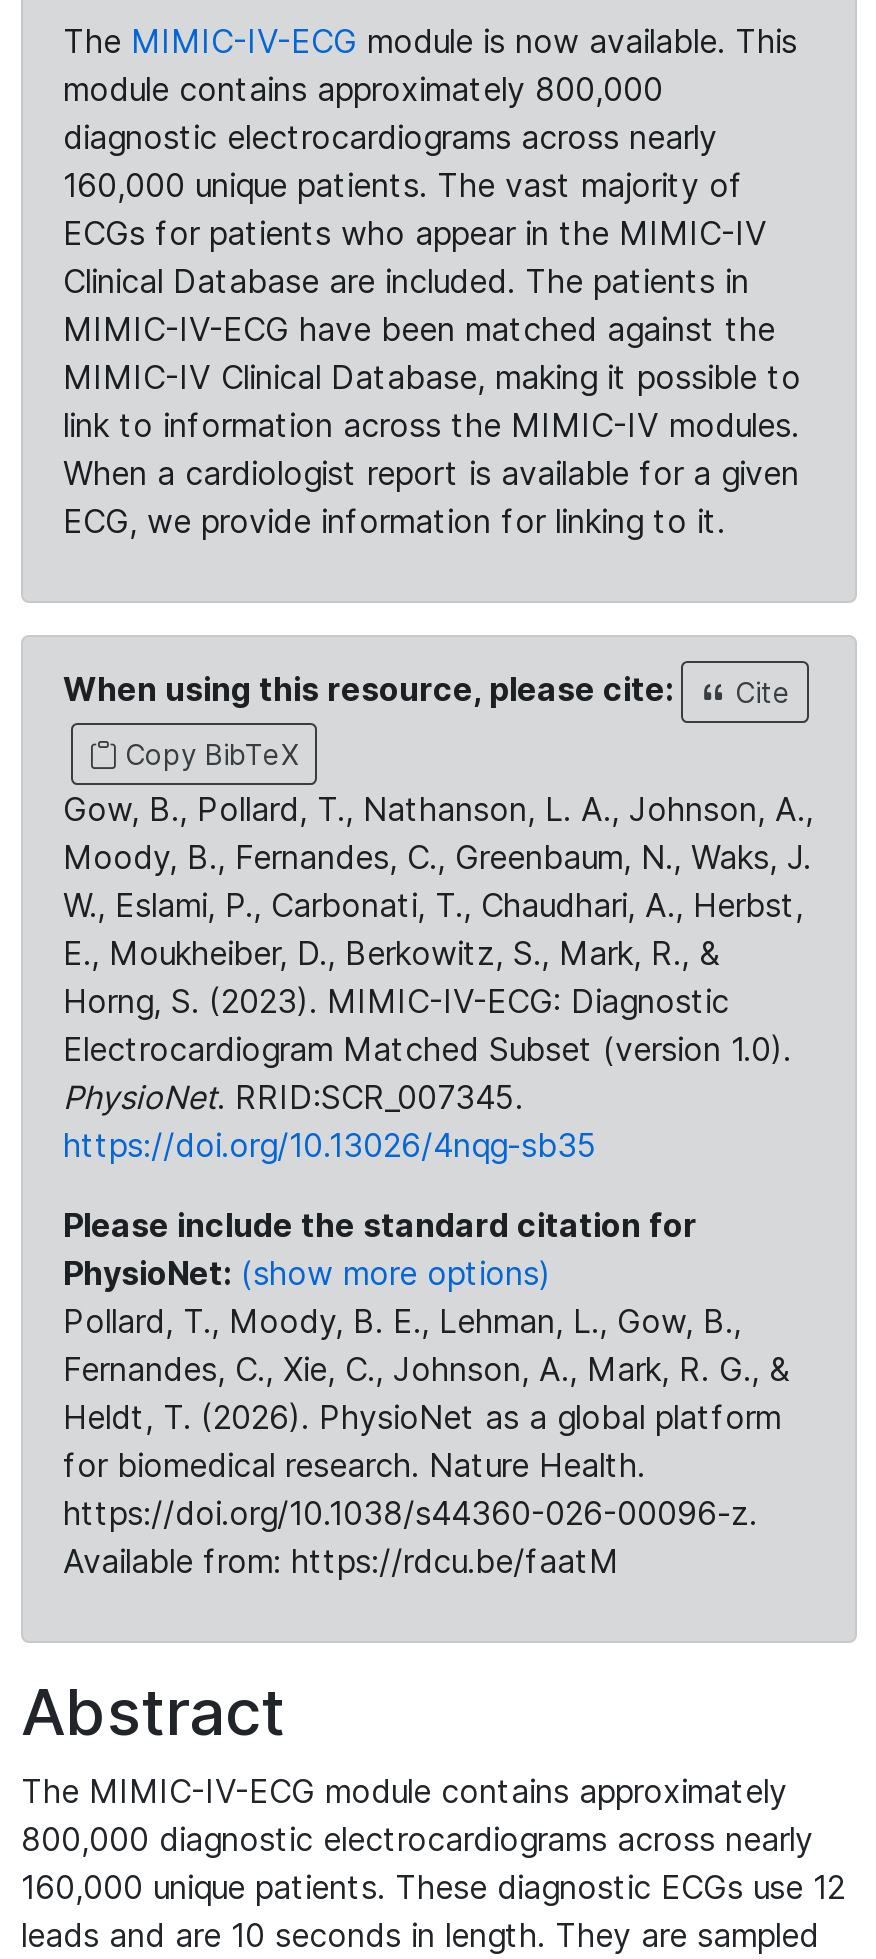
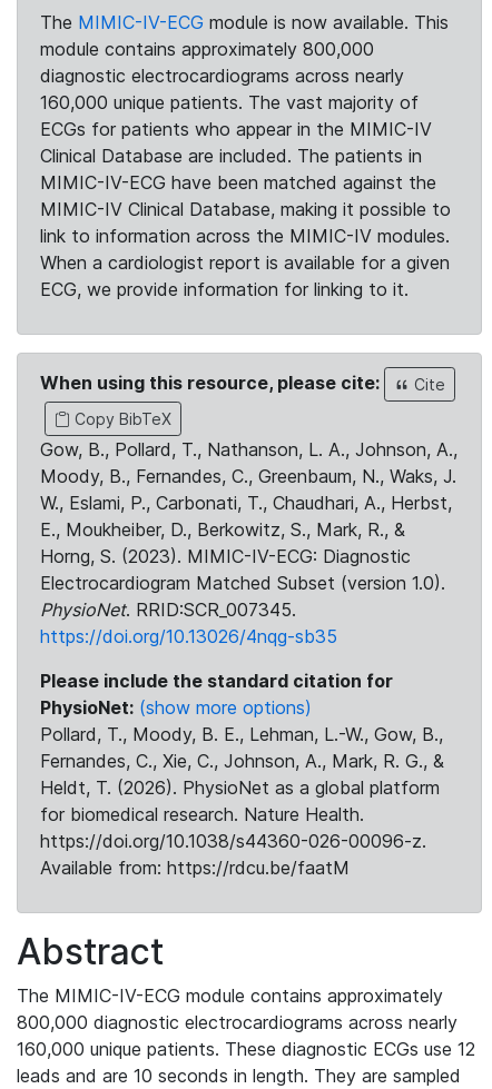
[63,1301,741,1341] Pollard, T., Moody, B. E., Lehman, L., Gow, B., -> [40,723,443,745] Pollard, T., Moody, B. E., Lehman, L.-W., Gow, B.,

